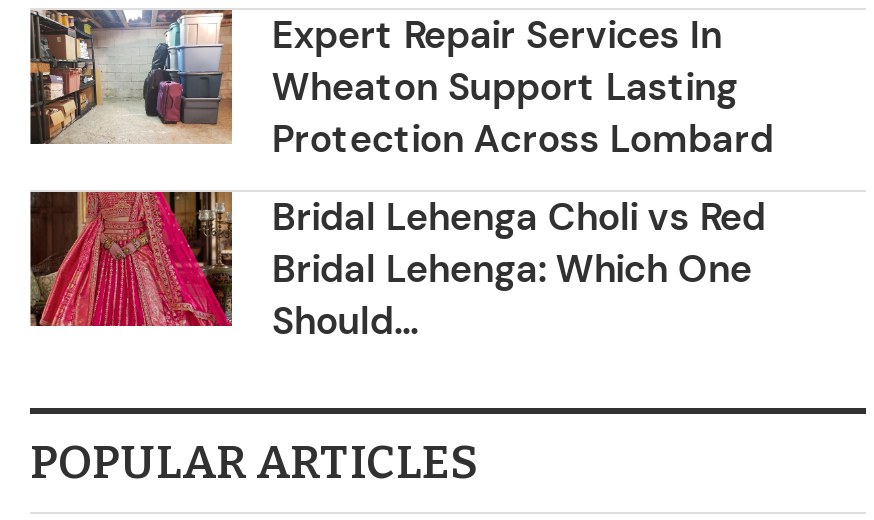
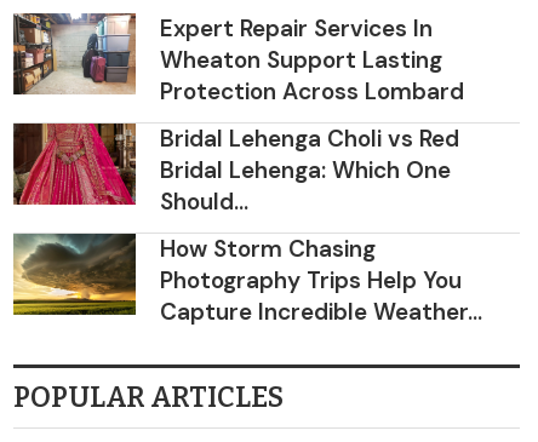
none -> [12,233,482,327] [image] | How Storm Chasing | Photography Trips Help You | Capture Incredible Weather...

